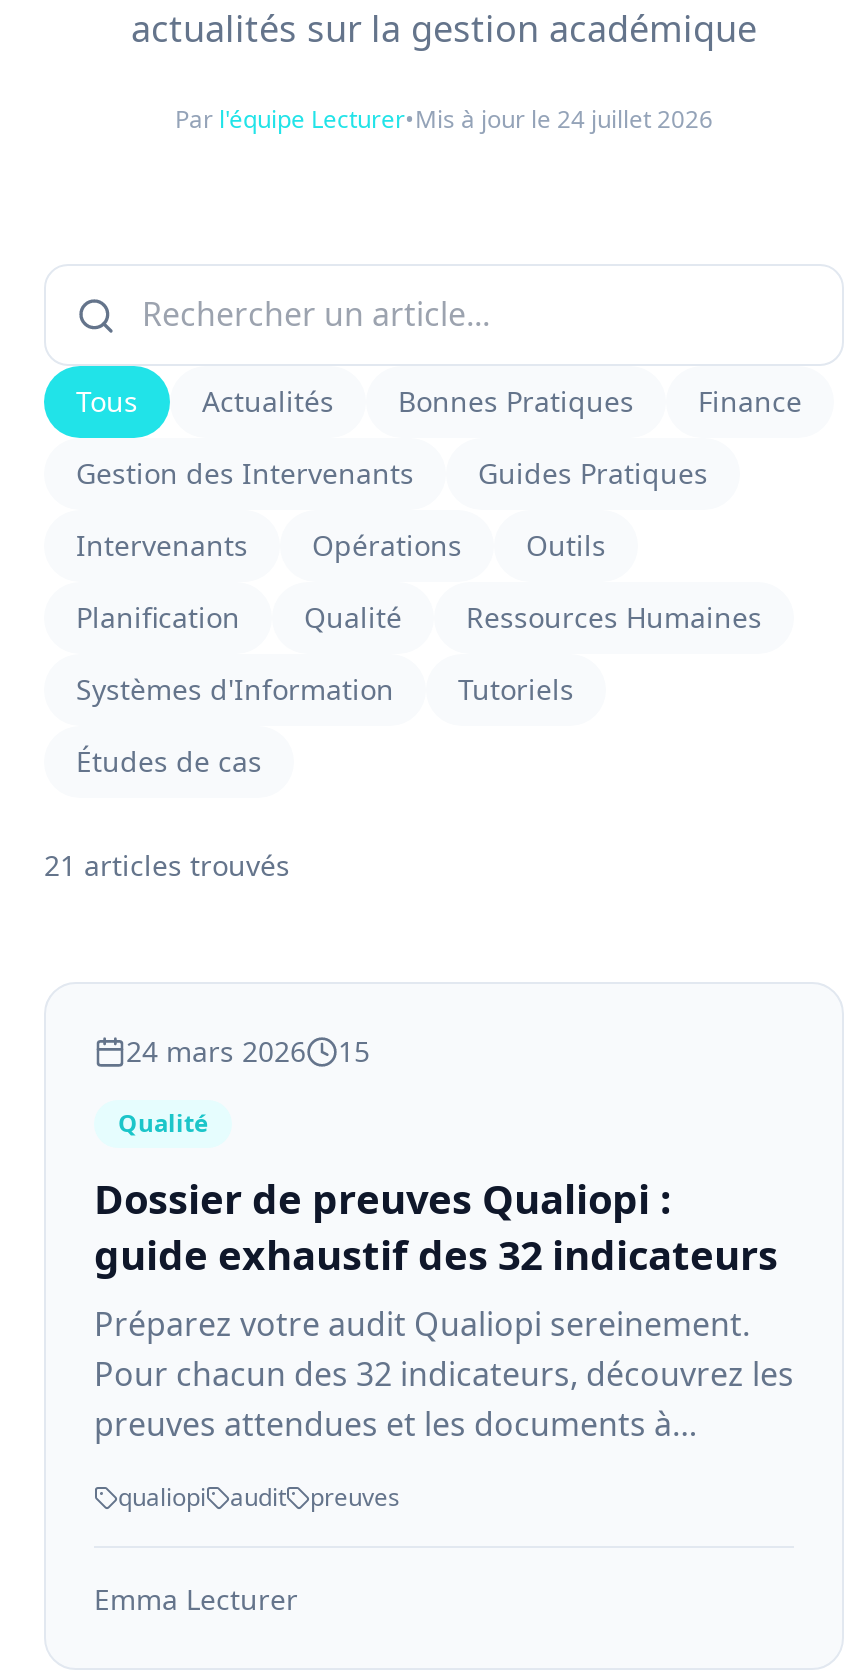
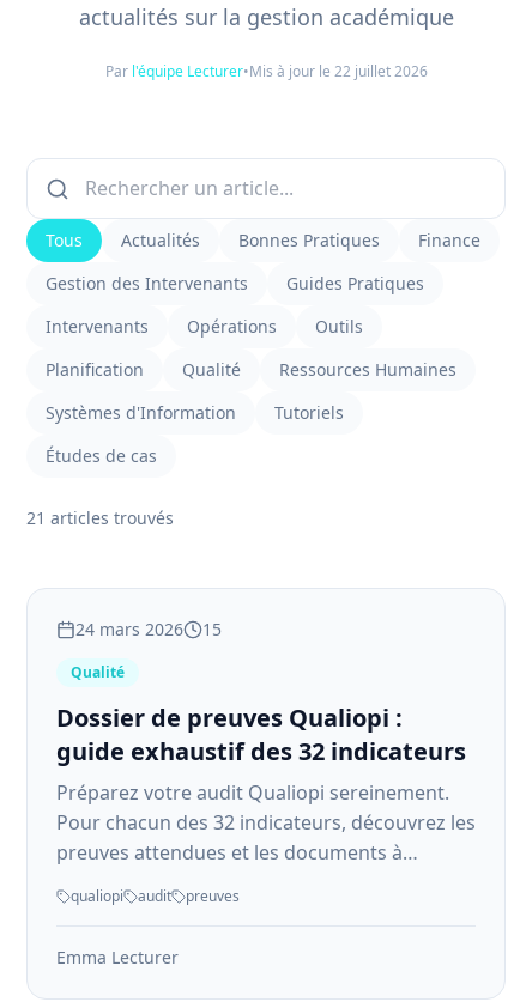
[175,102,713,136] Par l'équipe Lecturer•Mis à jour le 24 juillet 2026 -> [105,61,427,81] Par l'équipe Lecturer•Mis à jour le 22 juillet 2026

